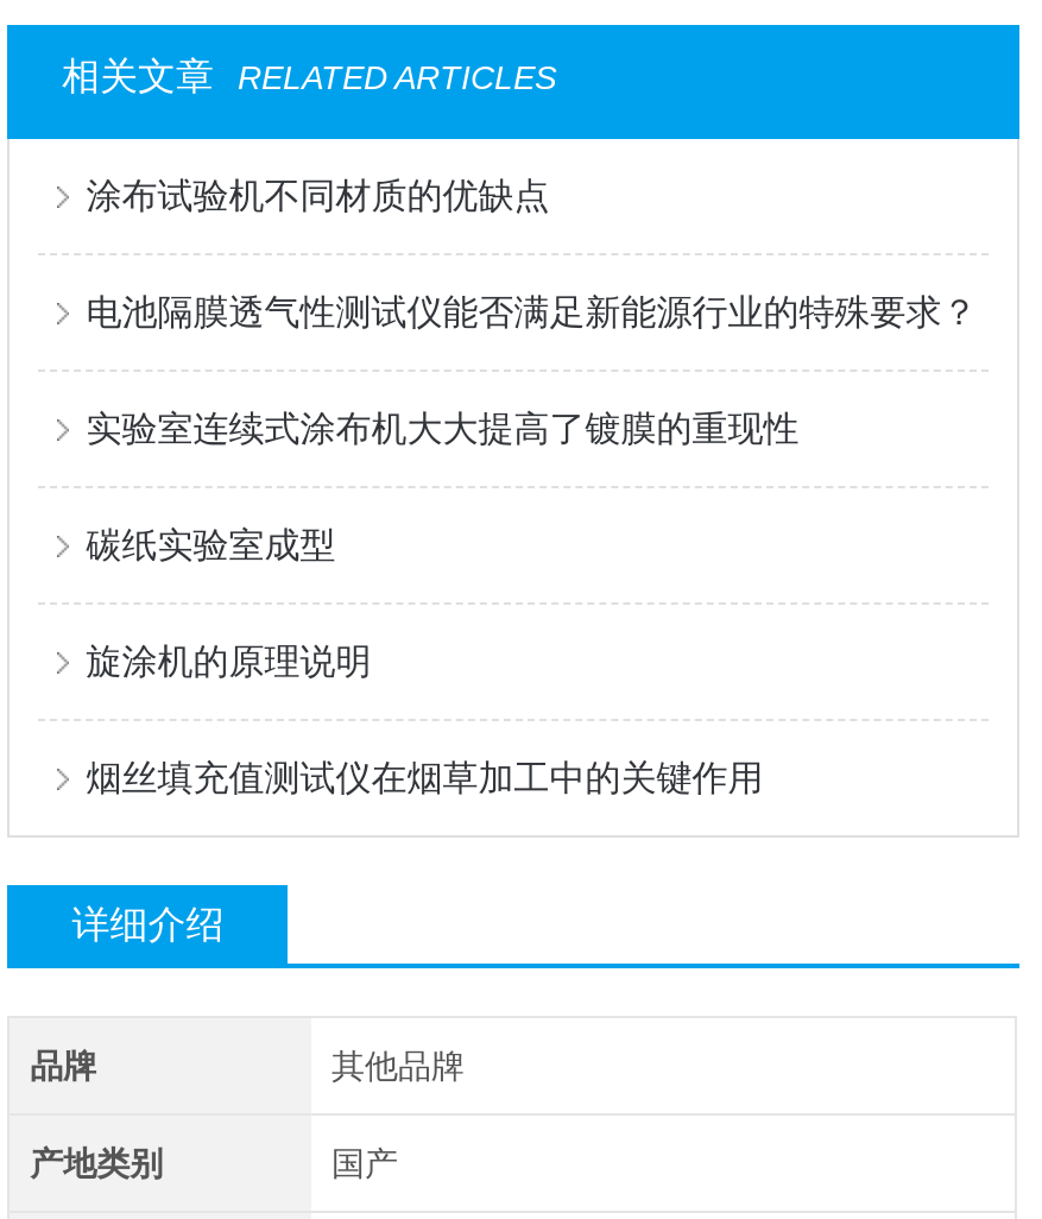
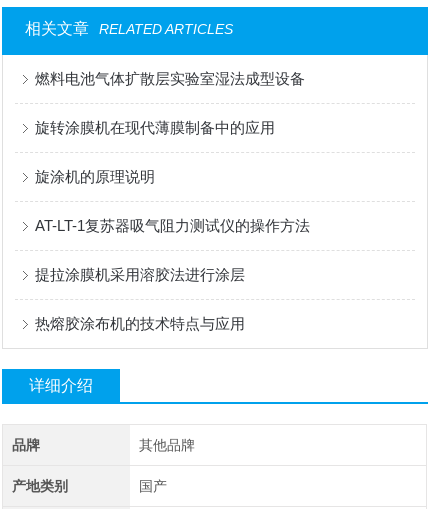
[86,175,977,565] 涂布试验机不同材质的优缺点 | 电池隔膜透气性测试仪能否满足新能源行业的特殊要求？ | 实验室连续式涂布机大大提高了镀膜的重现性 | 碳纸实验室成型 -> [35,70,305,136] 燃料电池气体扩散层实验室湿法成型设备 | 旋转涂膜机在现代薄膜制备中的应用
moved [86,641,371,681] -> [35,168,155,185]: 旋涂机的原理说明
[86,757,763,797] 烟丝填充值测试仪在烟草加工中的关键作用 -> [35,217,310,332] AT-LT-1复苏器吸气阻力测试仪的操作方法 | 提拉涂膜机采用溶胶法进行涂层 | 热熔胶涂布机的技术特点与应用

